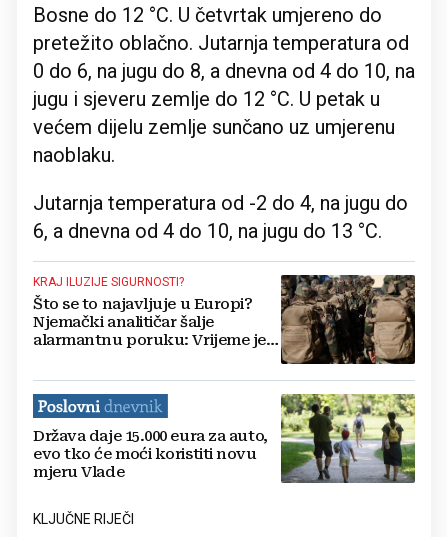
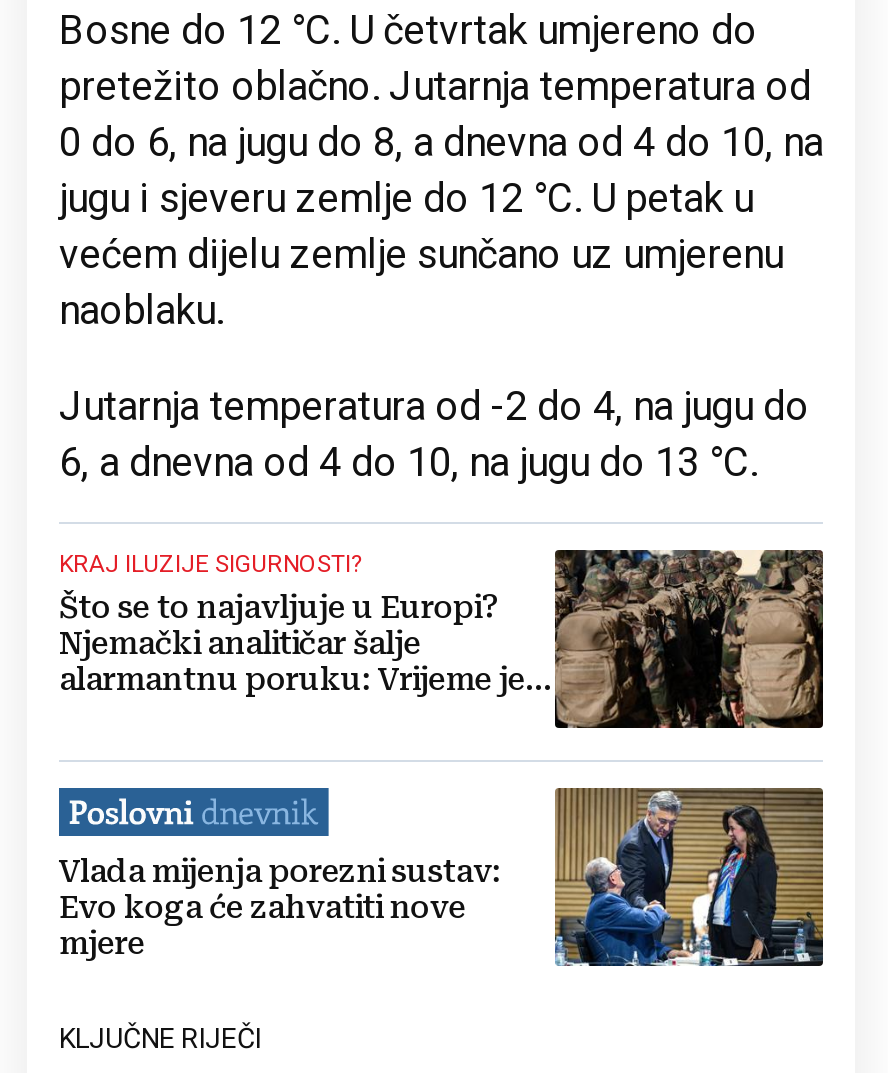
[33,393,416,484] [image] | Država daje 15.000 eura za auto, | evo tko će moći koristiti novu | mjeru Vlade -> [59,786,825,966] [image] | Vlada mijenja porezni sustav: | Evo koga će zahvatiti nove | mjere

